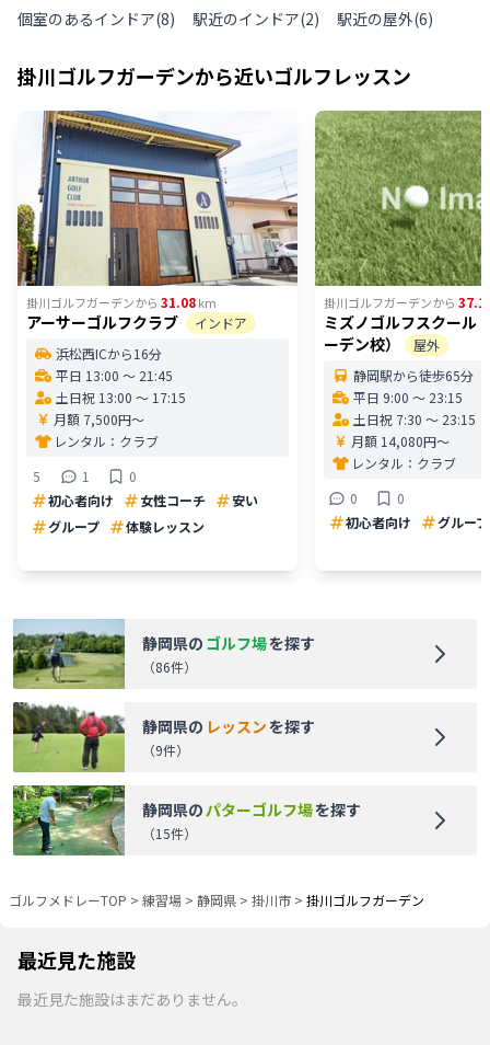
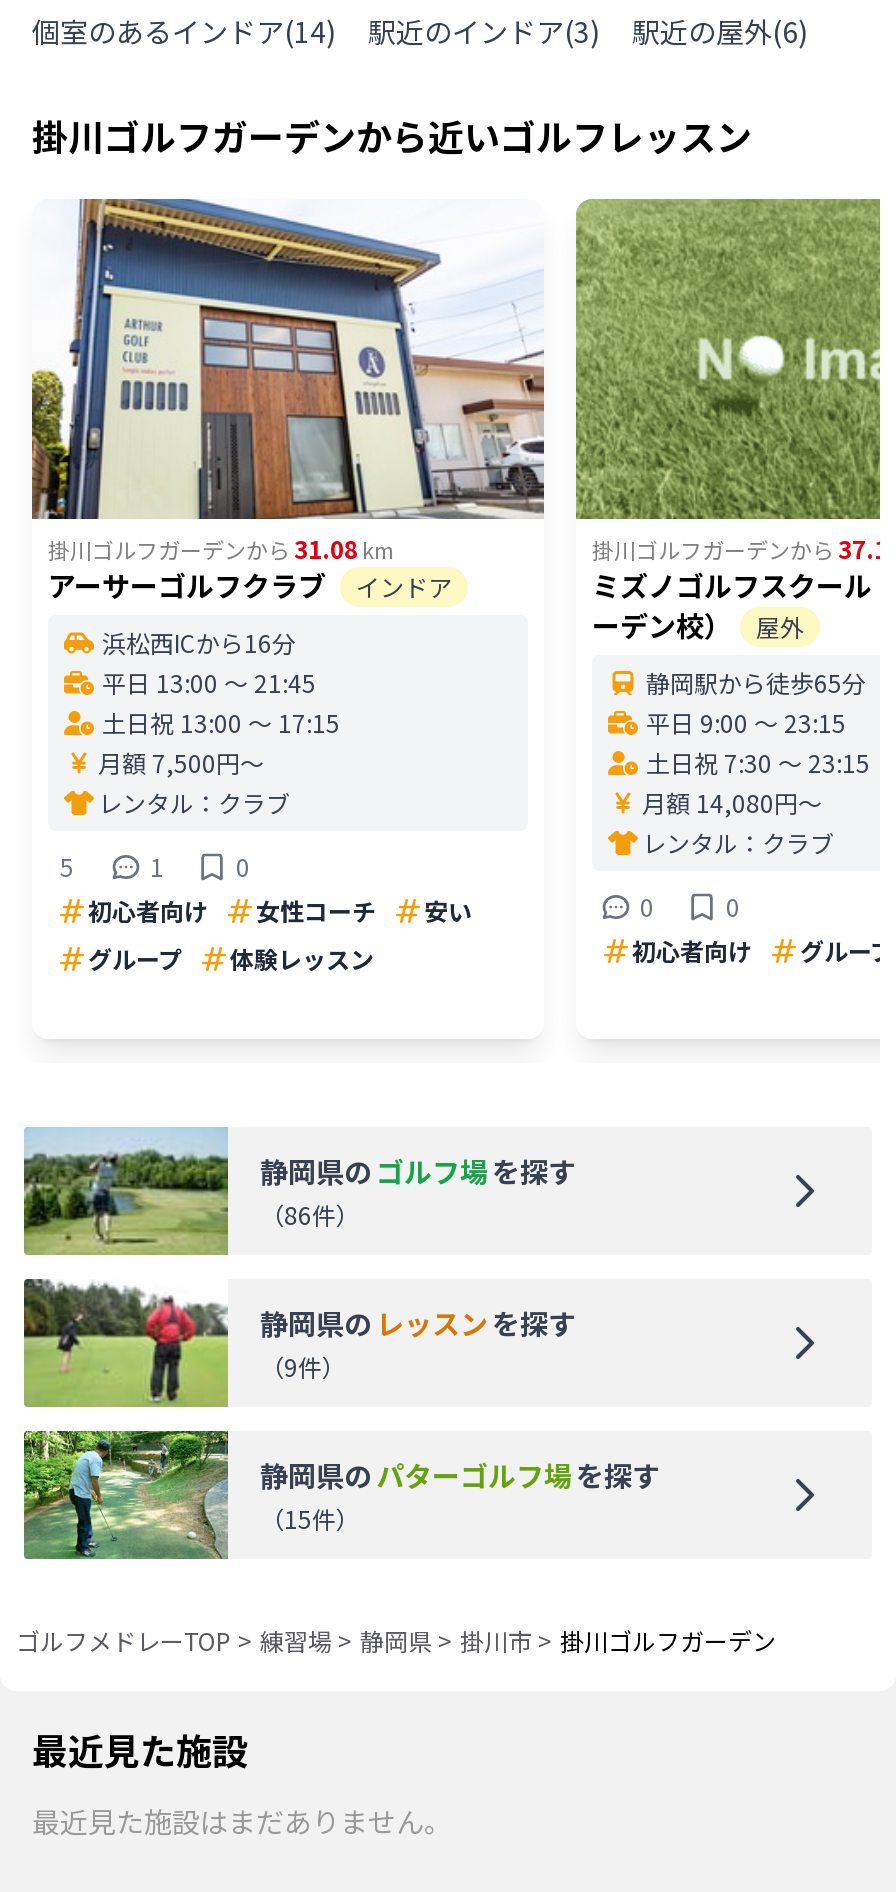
[17,7,175,29] 個室のあるインドア(8) -> [32,10,336,50] 個室のあるインドア(14)
[192,7,319,29] 駅近のインドア(2) -> [368,10,600,50] 駅近のインドア(3)

